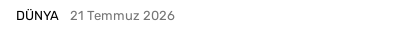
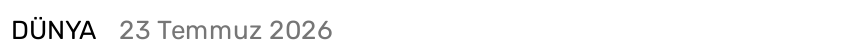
[16,8,175,23] DÜNYA 21 Temmuz 2026 -> [11,15,333,45] DÜNYA 23 Temmuz 2026

